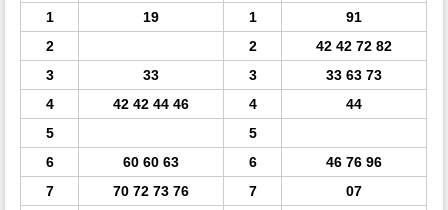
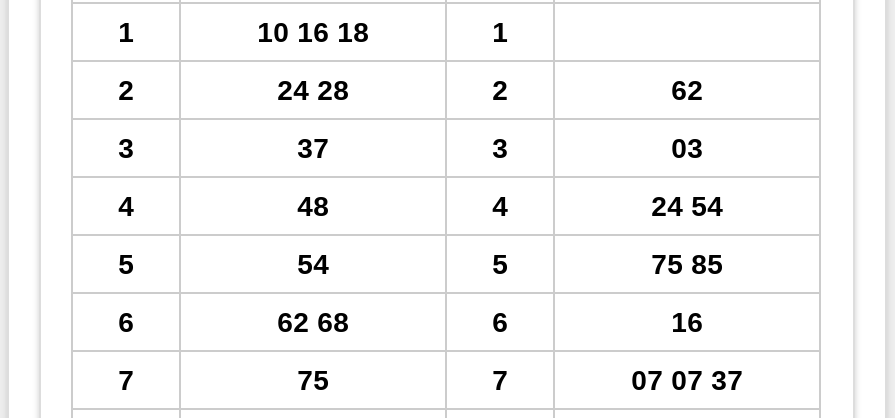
[143,9,159,25] 19 -> [257,17,369,49] 10 16 18
[346,9,362,25] 91 -> none
[316,38,392,54] 42 42 72 82 -> [671,75,703,107] 62
none -> [277,75,349,107] 24 28
[143,67,159,83] 33 -> [297,133,329,165] 37
[326,67,382,83] 33 63 73 -> [671,133,703,165] 03
[113,96,189,112] 42 42 44 46 -> [297,191,329,223] 48
[346,96,362,112] 44 -> [651,191,723,223] 24 54
none -> [297,249,329,281] 54
none -> [651,249,723,281] 75 85
[123,154,179,170] 60 60 63 -> [277,307,349,339] 62 68
[326,154,382,170] 46 76 96 -> [671,307,703,339] 16
[113,183,189,199] 70 72 73 76 -> [297,365,329,397] 75
[346,183,362,199] 07 -> [631,365,743,397] 07 07 37

